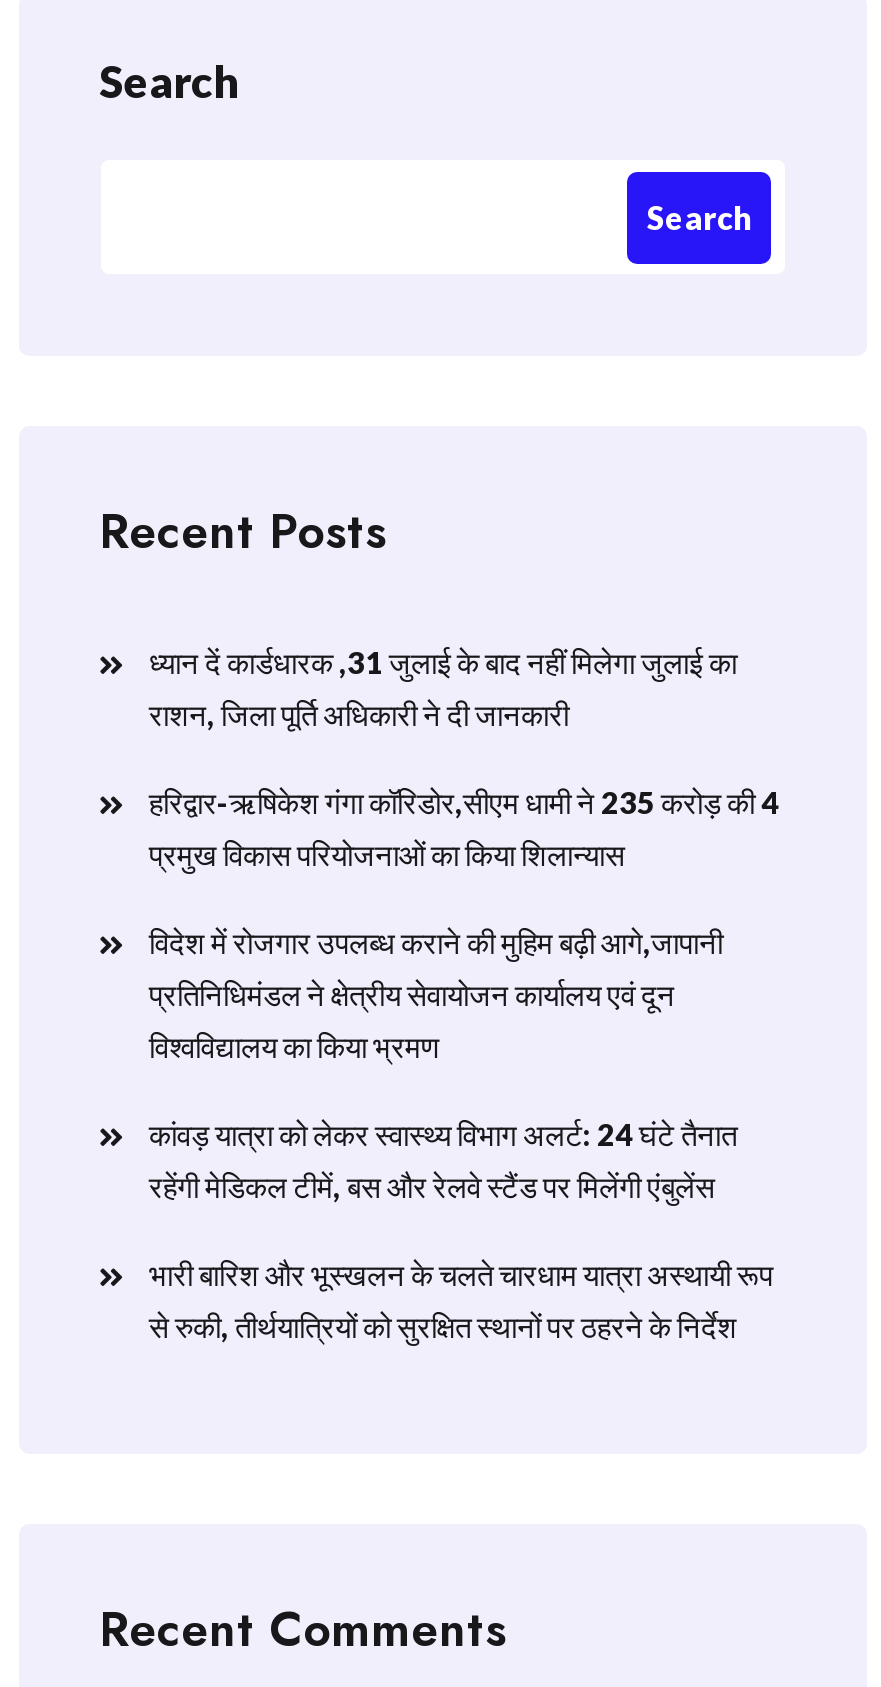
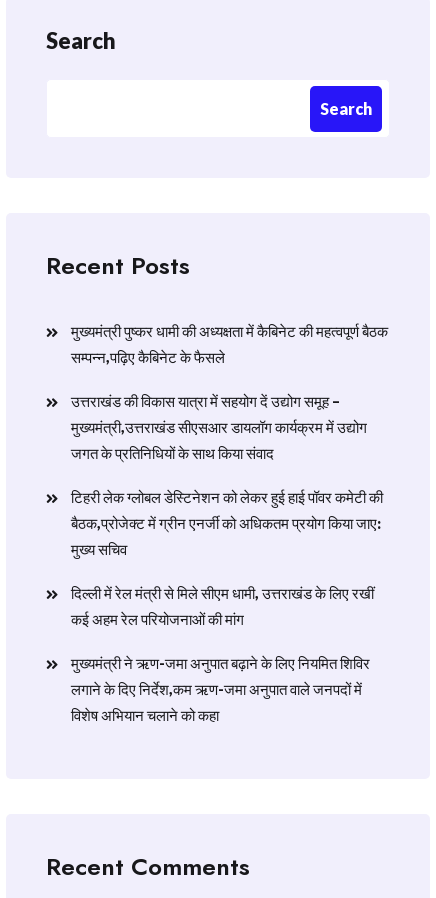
[149,644,737,732] ध्यान दें कार्डधारक ,31 जुलाई के बाद नहीं मिलेगा जुलाई का | राशन, जिला पूर्ति अधिकारी ने दी जानकारी -> [71,322,388,366] मुख्यमंत्री पुष्कर धामी की अध्यक्षता में कैबिनेट की महत्वपूर्ण बैठक | सम्पन्न,पढ़िए कैबिनेट के फैसले
[149,784,779,872] हरिद्वार-ऋषिकेश गंगा कॉरिडोर,सीएम धामी ने 235 करोड़ की 4 | प्रमुख विकास परियोजनाओं का किया शिलान्यास -> [71,392,367,462] उत्तराखंड की विकास यात्रा में सहयोग दें उद्योग समूह – | मुख्यमंत्री,उत्तराखंड सीएसआर डायलॉग कार्यक्रम में उद्योग | जगत के प्रतिनिधियों के साथ किया संवाद
[149,924,723,1064] विदेश में रोजगार उपलब्ध कराने की मुहिम बढ़ी आगे,जापानी | प्रतिनिधिमंडल ने क्षेत्रीय सेवायोजन कार्यालय एवं दून | विश्वविद्यालय का किया भ्रमण -> [71,488,383,558] टिहरी लेक ग्लोबल डेस्टिनेशन को लेकर हुई हाई पॉवर कमेटी की | बैठक,प्रोजेक्ट में ग्रीन एनर्जी को अधिकतम प्रयोग किया जाए: | मुख्य सचिव
[149,1116,737,1204] कांवड़ यात्रा को लेकर स्वास्थ्य विभाग अलर्ट: 24 घंटे तैनात | रहेंगी मेडिकल टीमें, बस और रेलवे स्टैंड पर मिलेंगी एंबुलेंस -> [71,584,374,628] दिल्ली में रेल मंत्री से मिले सीएम धामी, उत्तराखंड के लिए रखीं | कई अहम रेल परियोजनाओं की मांग
[149,1256,773,1344] भारी बारिश और भूस्खलन के चलते चारधाम यात्रा अस्थायी रूप | से रुकी, तीर्थयात्रियों को सुरक्षित स्थानों पर ठहरने के निर्देश -> [71,654,370,724] मुख्यमंत्री ने ऋण-जमा अनुपात बढ़ाने के लिए नियमित शिविर | लगाने के दिए निर्देश,कम ऋण-जमा अनुपात वाले जनपदों में | विशेष अभियान चलाने को कहा

